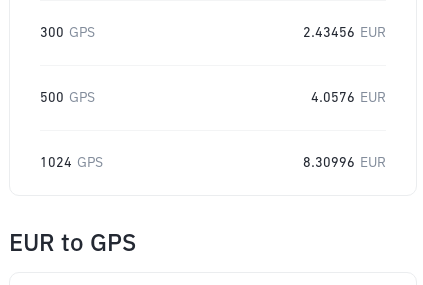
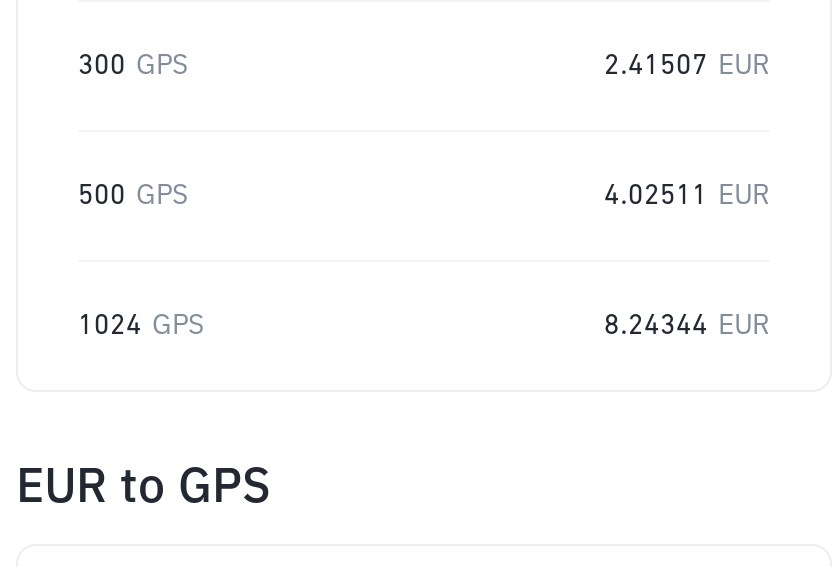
[303,26,386,40] 2.43456 EUR -> [604,52,770,80] 2.41507 EUR
[311,91,386,105] 4.0576 EUR -> [604,182,770,210] 4.02511 EUR
[303,156,386,170] 8.30996 EUR -> [604,312,770,340] 8.24344 EUR

